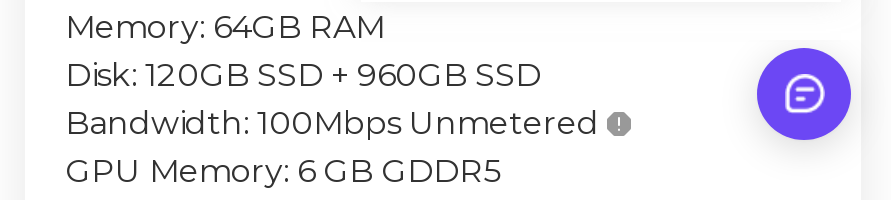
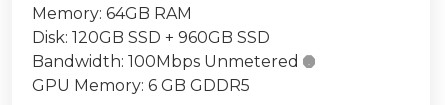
[753,46,855,144] [image] -> none

